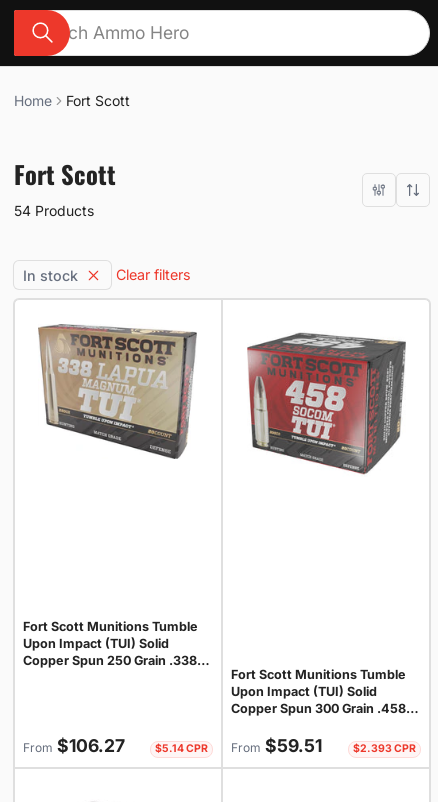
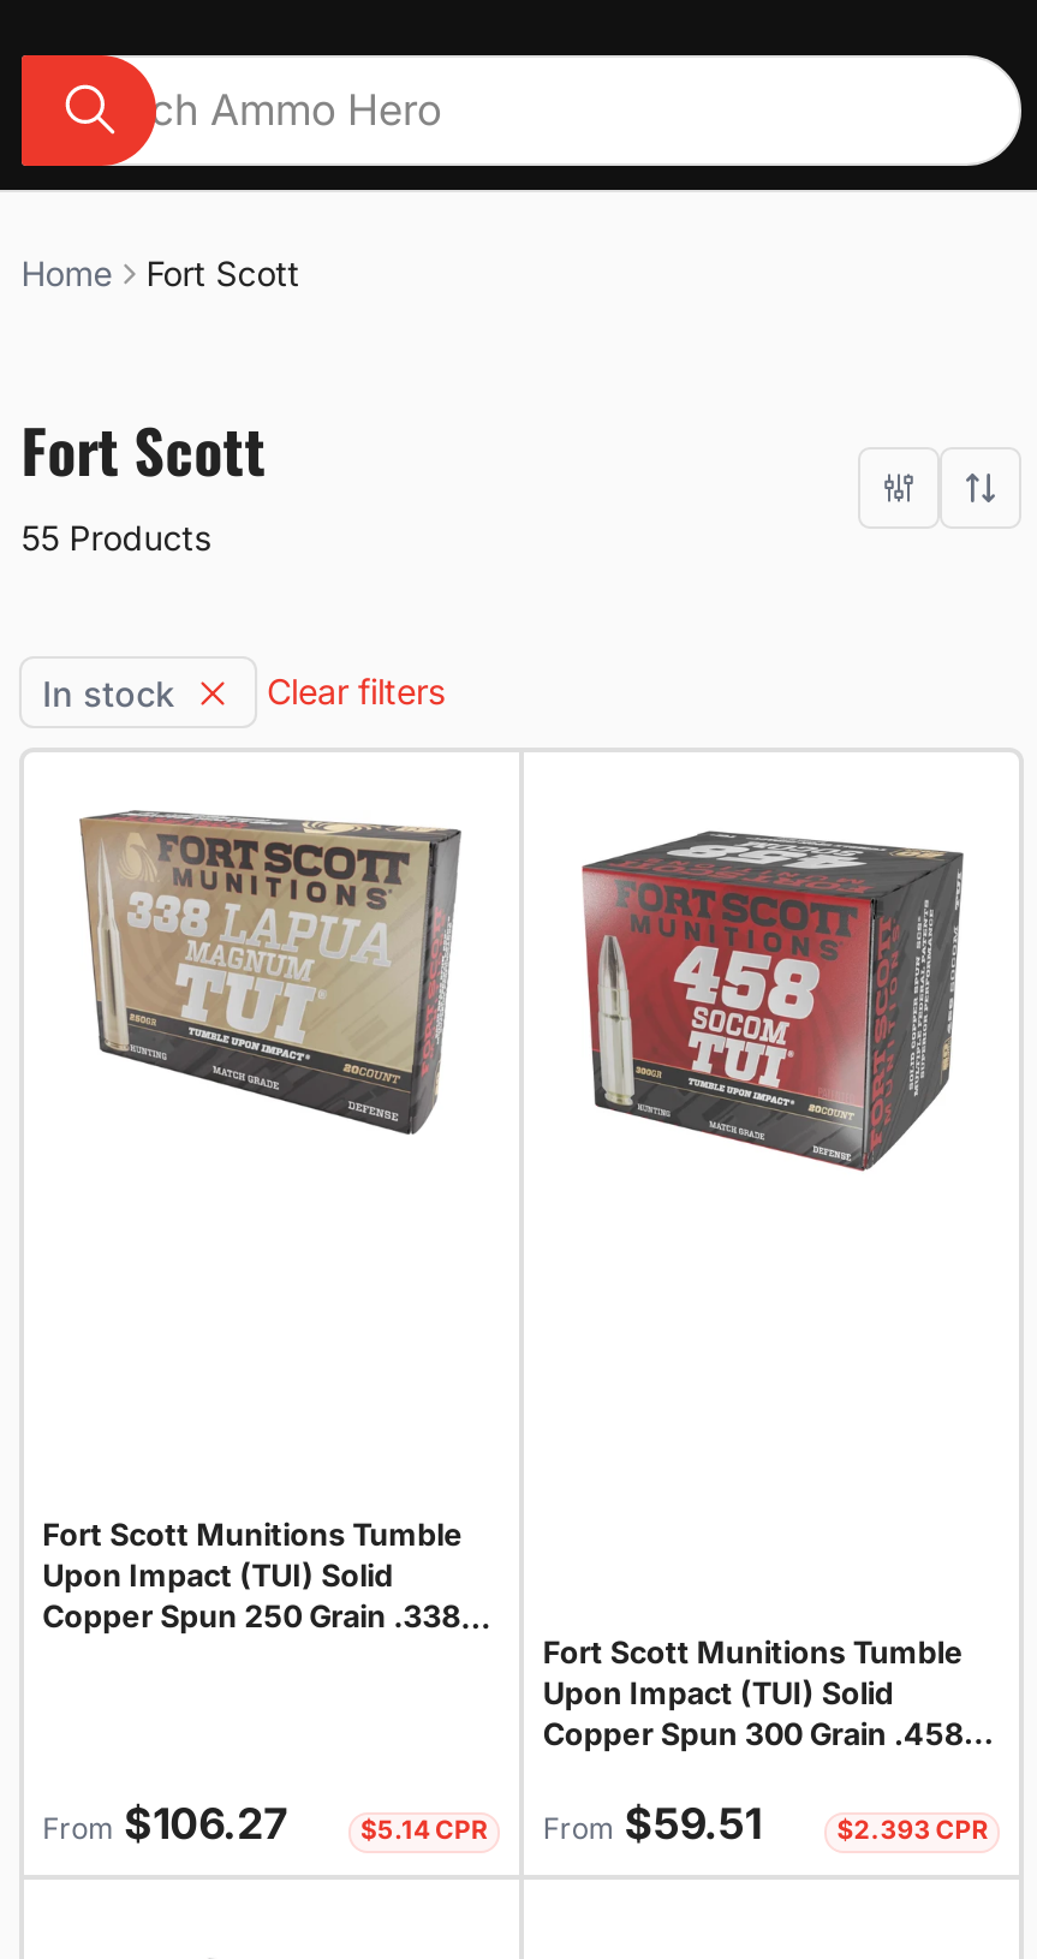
[14,202,94,219] 54 Products -> [21,516,211,557] 55 Products

